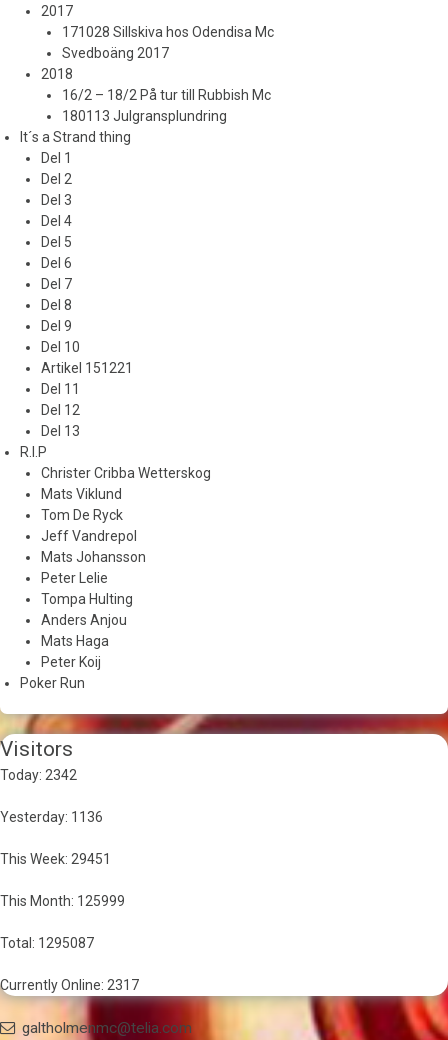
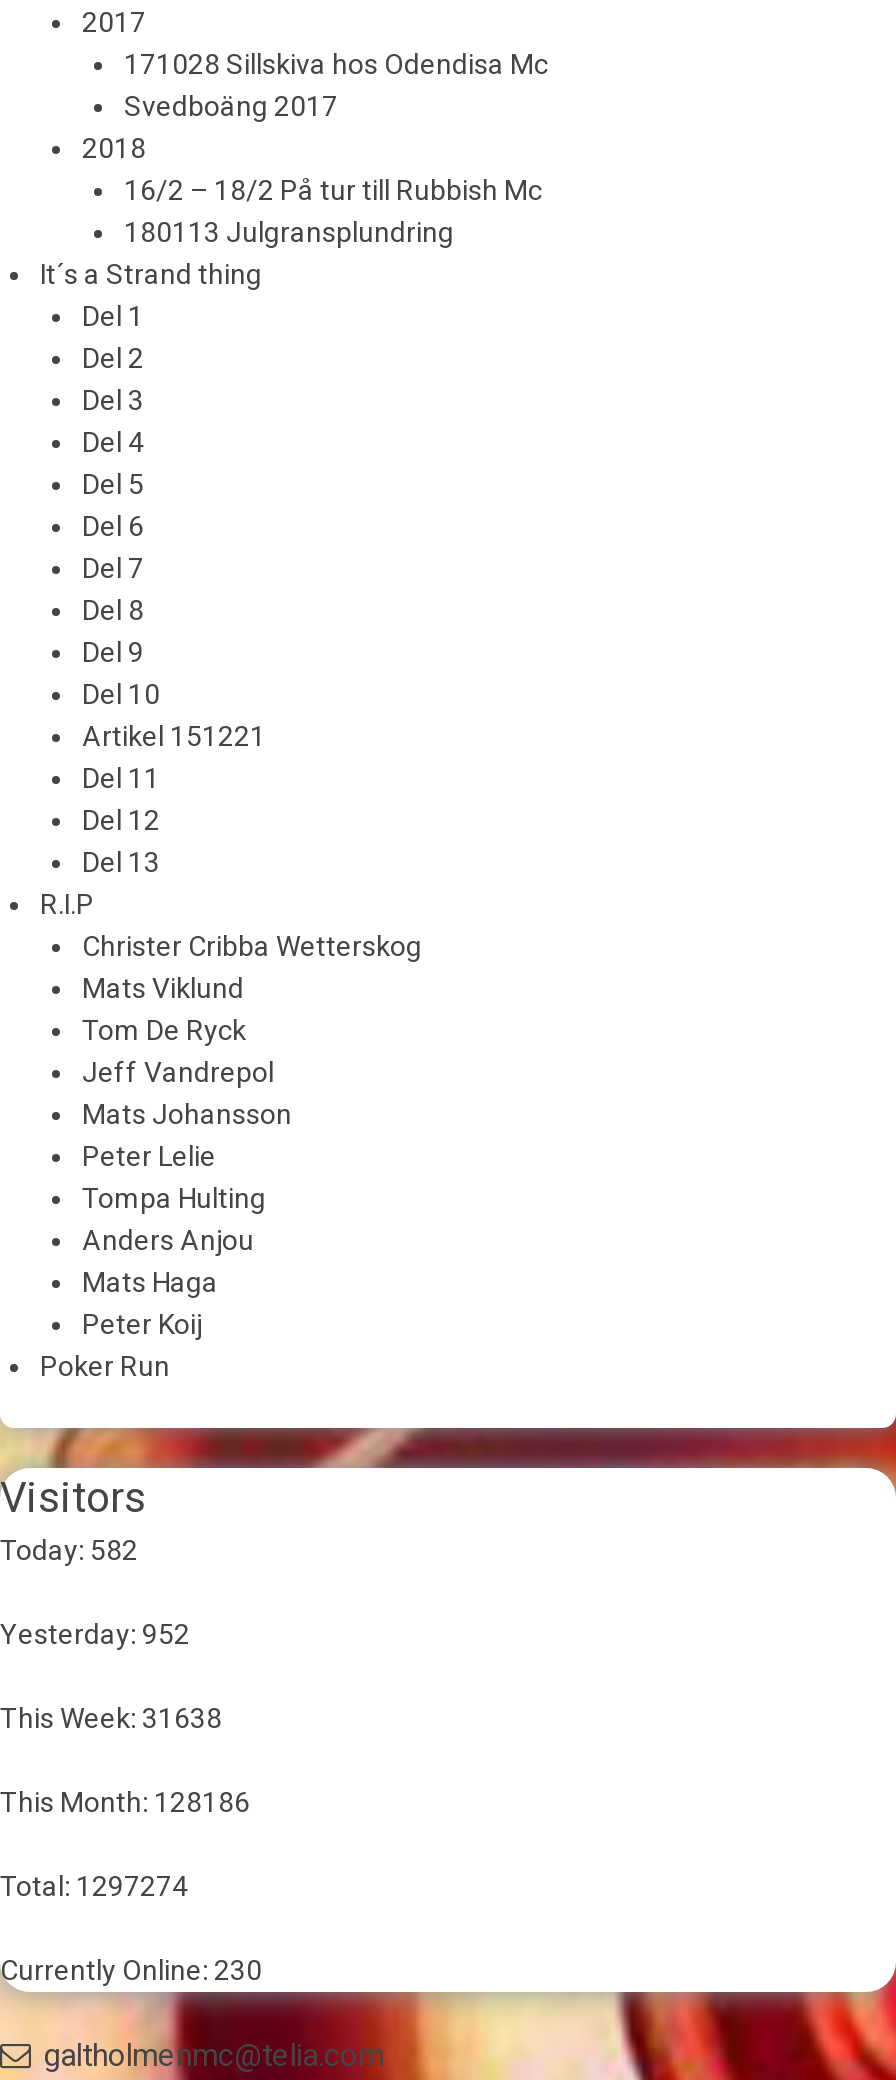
[0,767,77,783] Today: 2342 -> [0,1533,138,1565] Today: 582
[0,809,103,825] Yesterday: 1136 -> [0,1617,190,1649] Yesterday: 952
[0,851,111,867] This Week: 29451 -> [0,1701,222,1733] This Week: 31638
[0,893,125,909] This Month: 125999 -> [0,1785,250,1817] This Month: 128186
[0,935,94,951] Total: 1295087 -> [0,1869,188,1901] Total: 1297274
[0,977,139,993] Currently Online: 2317 -> [0,1953,262,1985] Currently Online: 230

